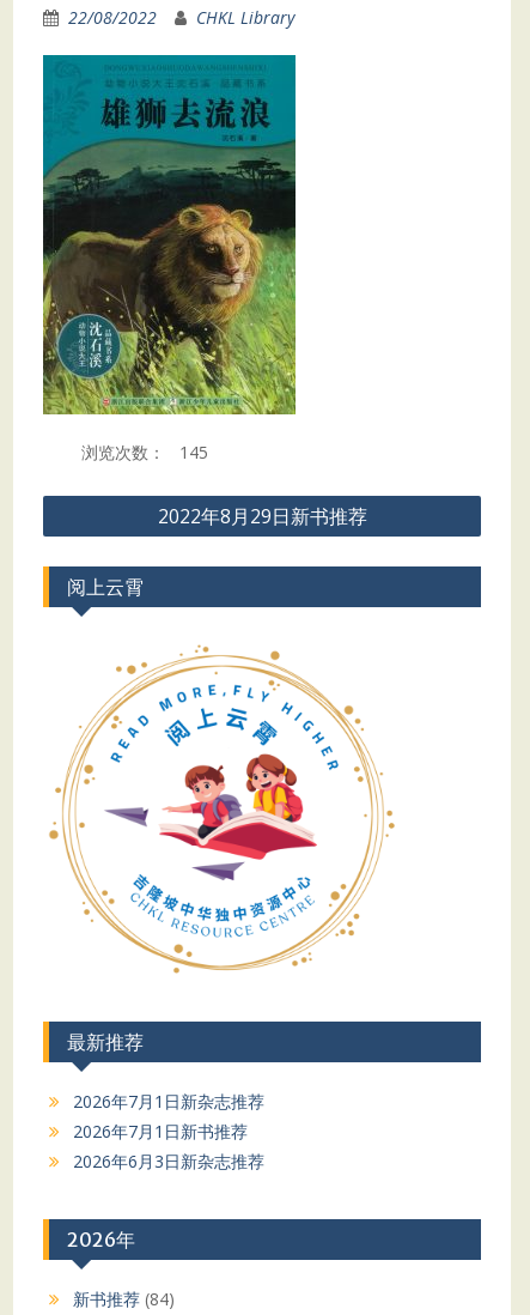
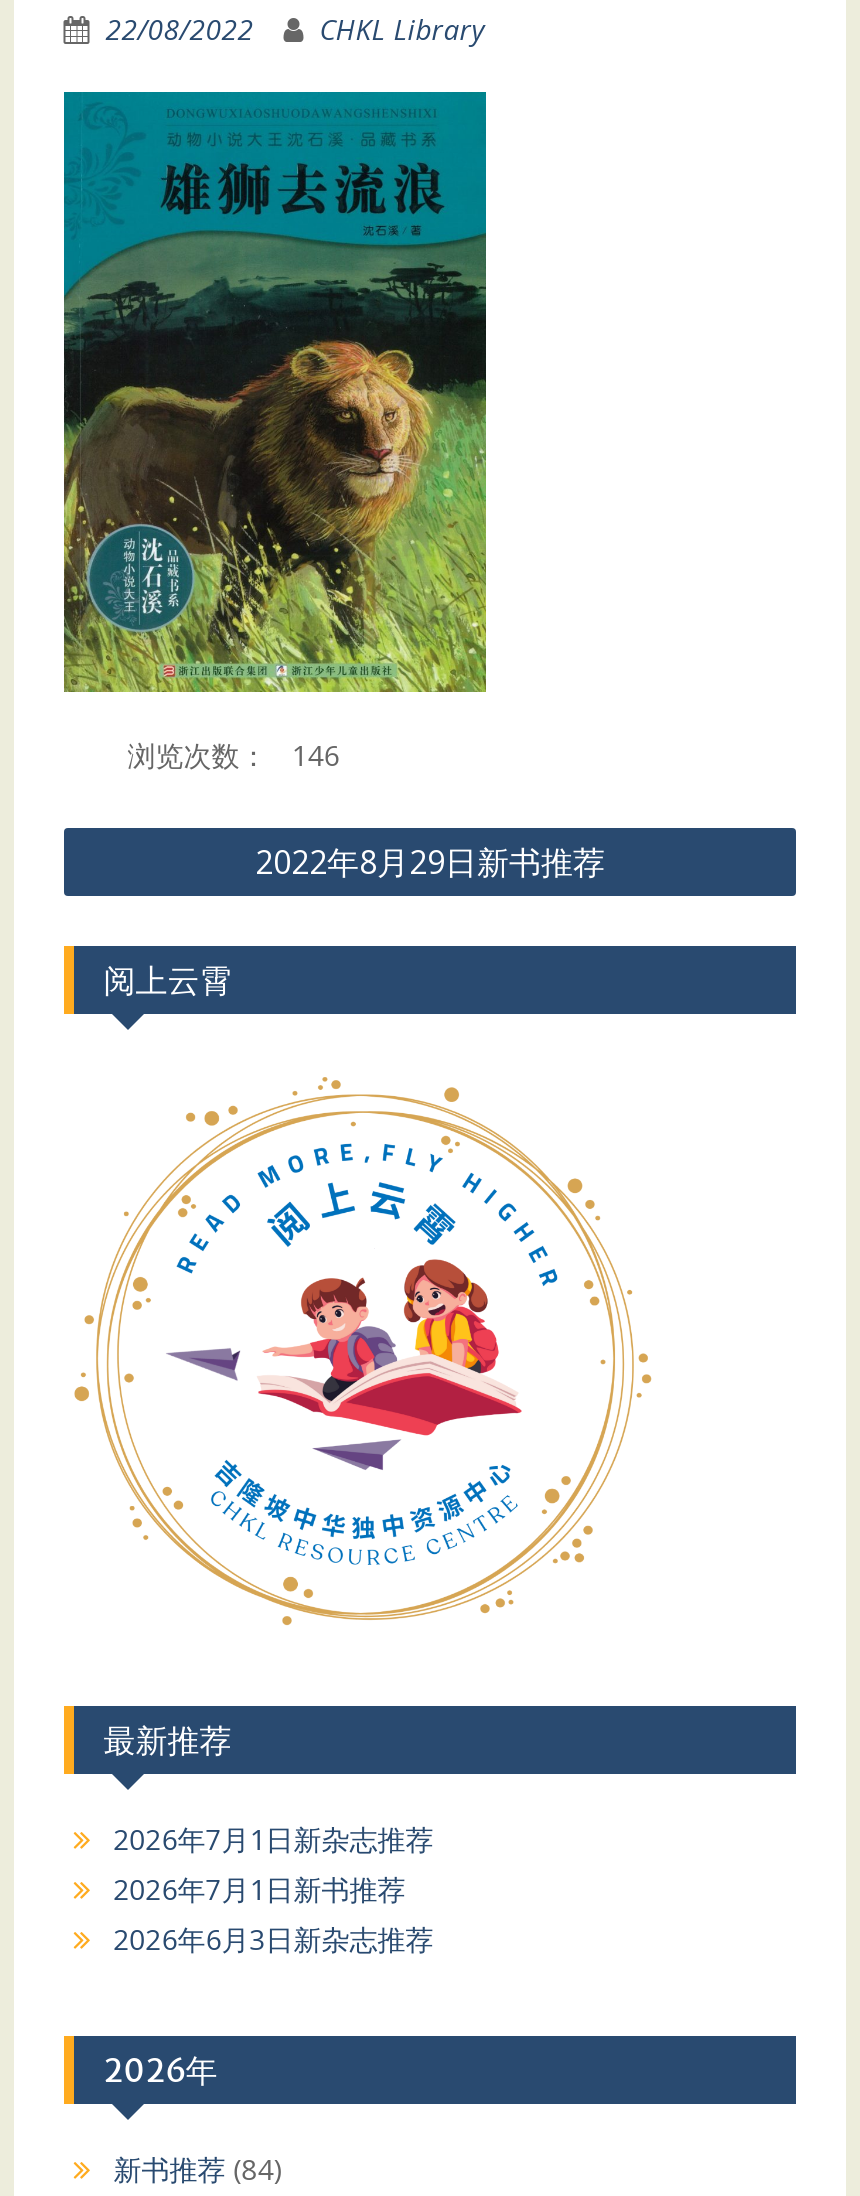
[81,441,208,463] 浏览次数： 145 -> [127,736,339,774] 浏览次数： 146

